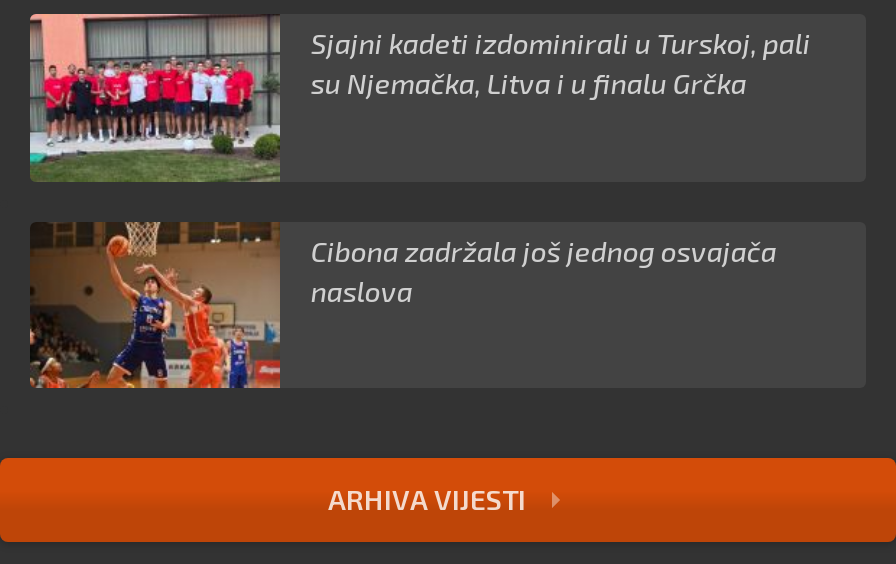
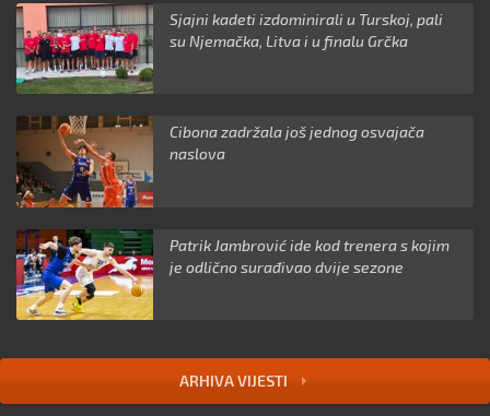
none -> [15,229,450,321] [image] | Patrik Jambrović ide kod trenera s kojim | je odlično surađivao dvije sezone

